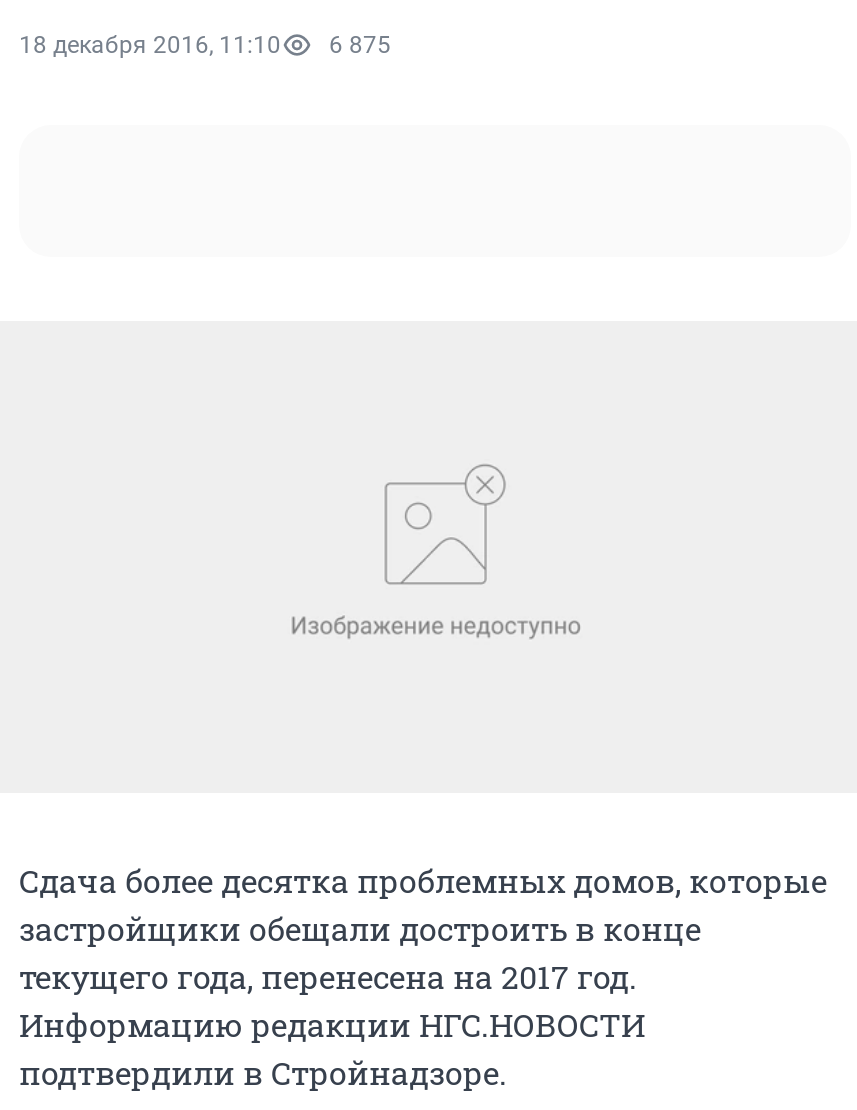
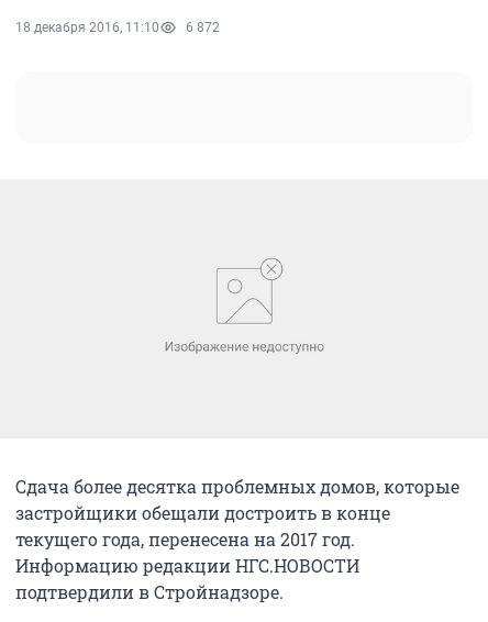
[19,31,391,59] 18 декабря 2016, 11:10 6 875 -> [15,20,220,35] 18 декабря 2016, 11:10 6 872

